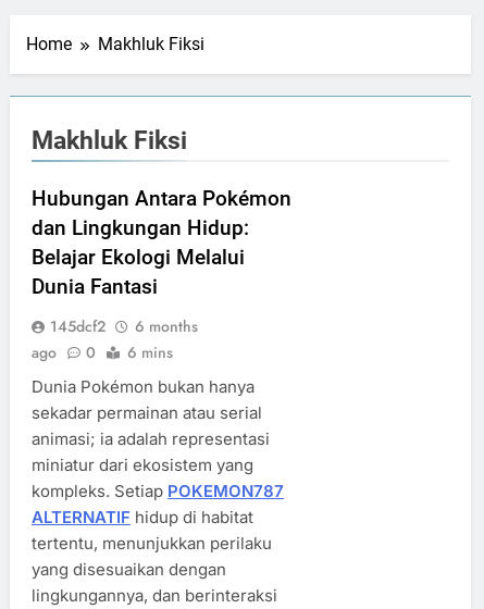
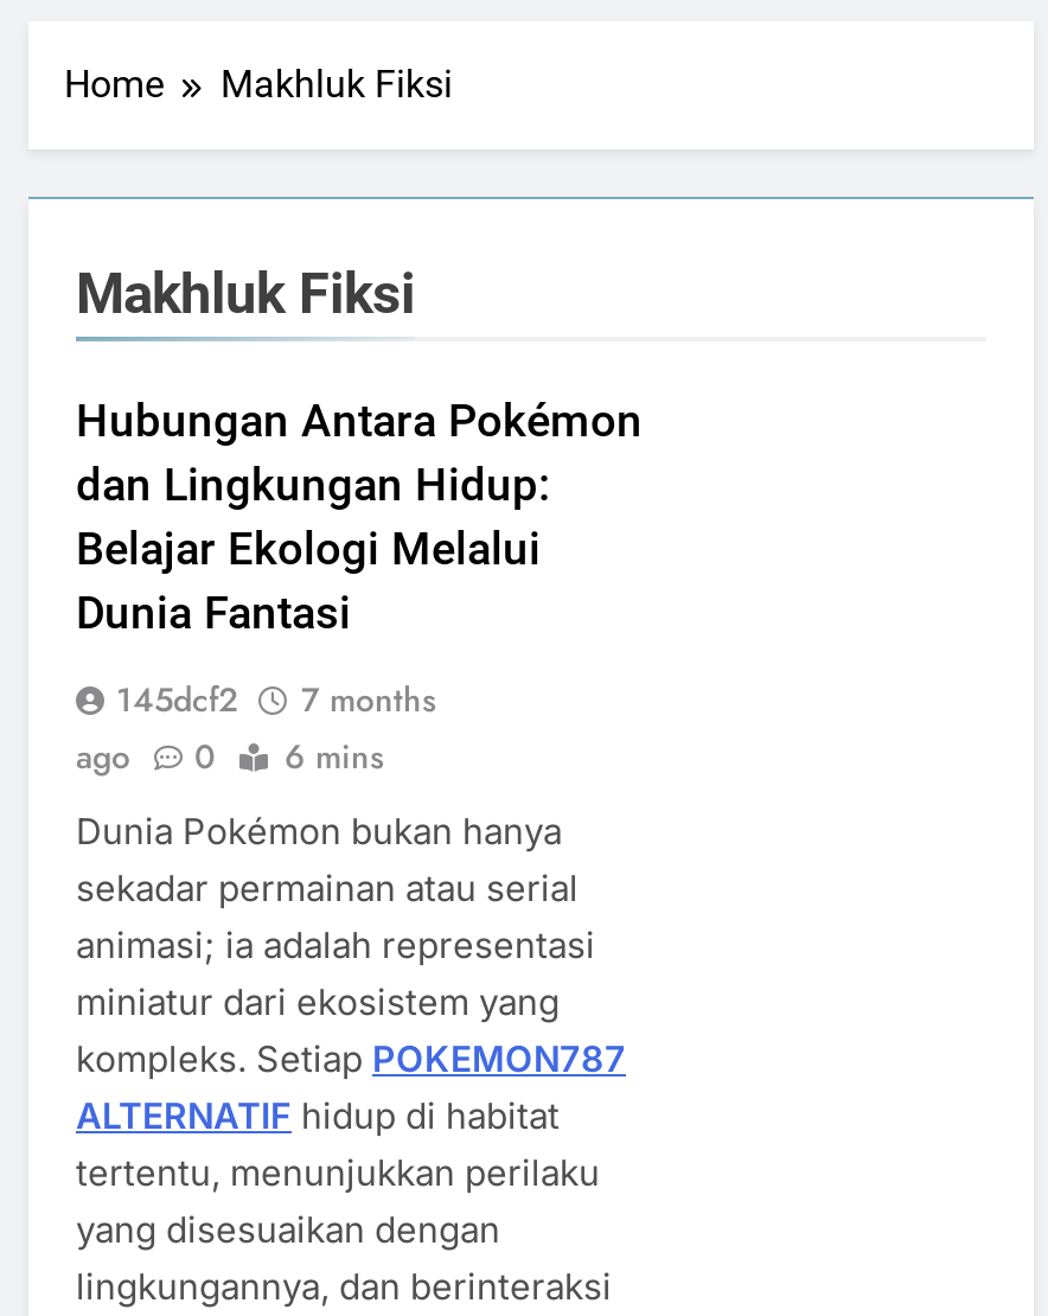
[50,316,198,337] 145dcf2 6 months -> [116,676,436,724] 145dcf2 7 months

